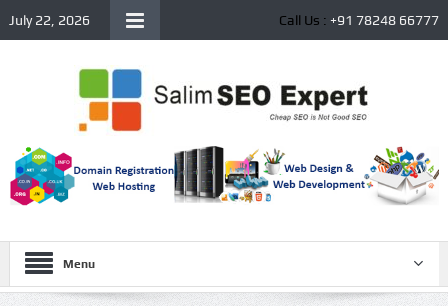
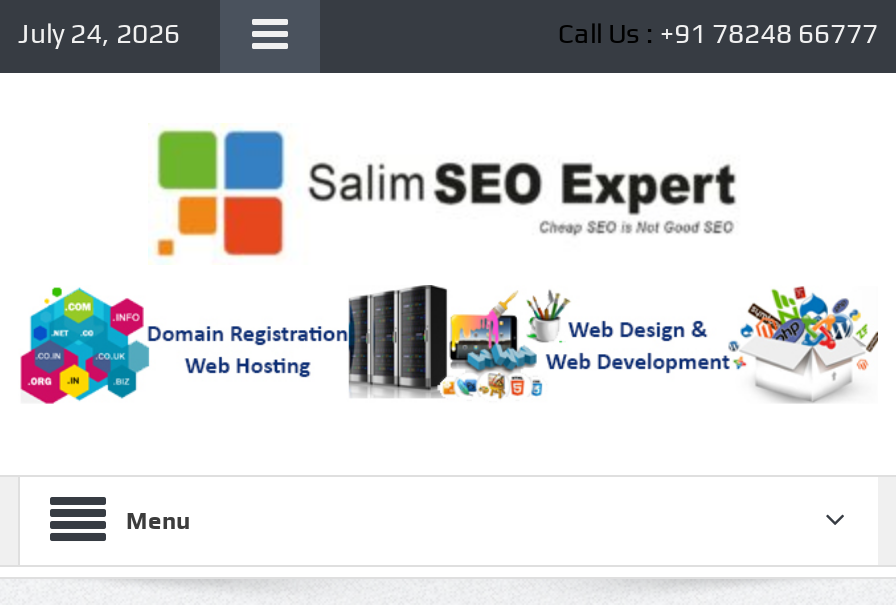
[9,12,90,28] July 22, 2026 -> [18,17,180,49] July 24, 2026

